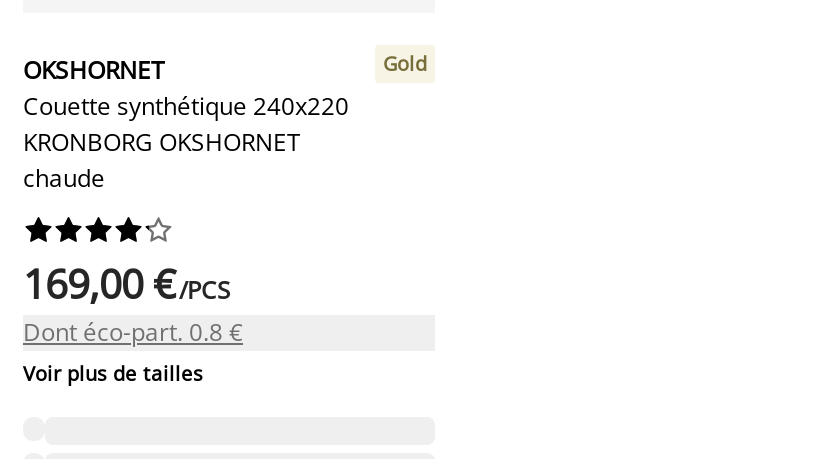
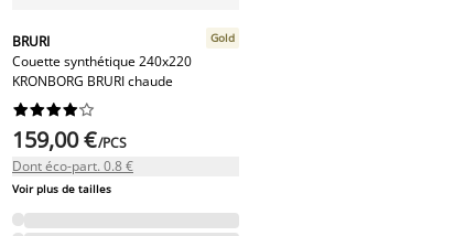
[23,52,165,86] OKSHORNET -> [12,32,50,50] BRURI
[23,124,301,194] KRONBORG OKSHORNET | chaude -> [12,71,173,90] KRONBORG BRURI chaude
[23,256,231,310] 169,00 € /PCS -> [12,124,127,154] 159,00 € /PCS

